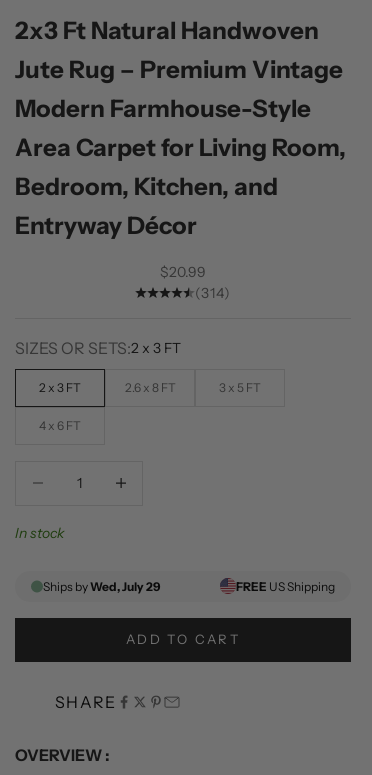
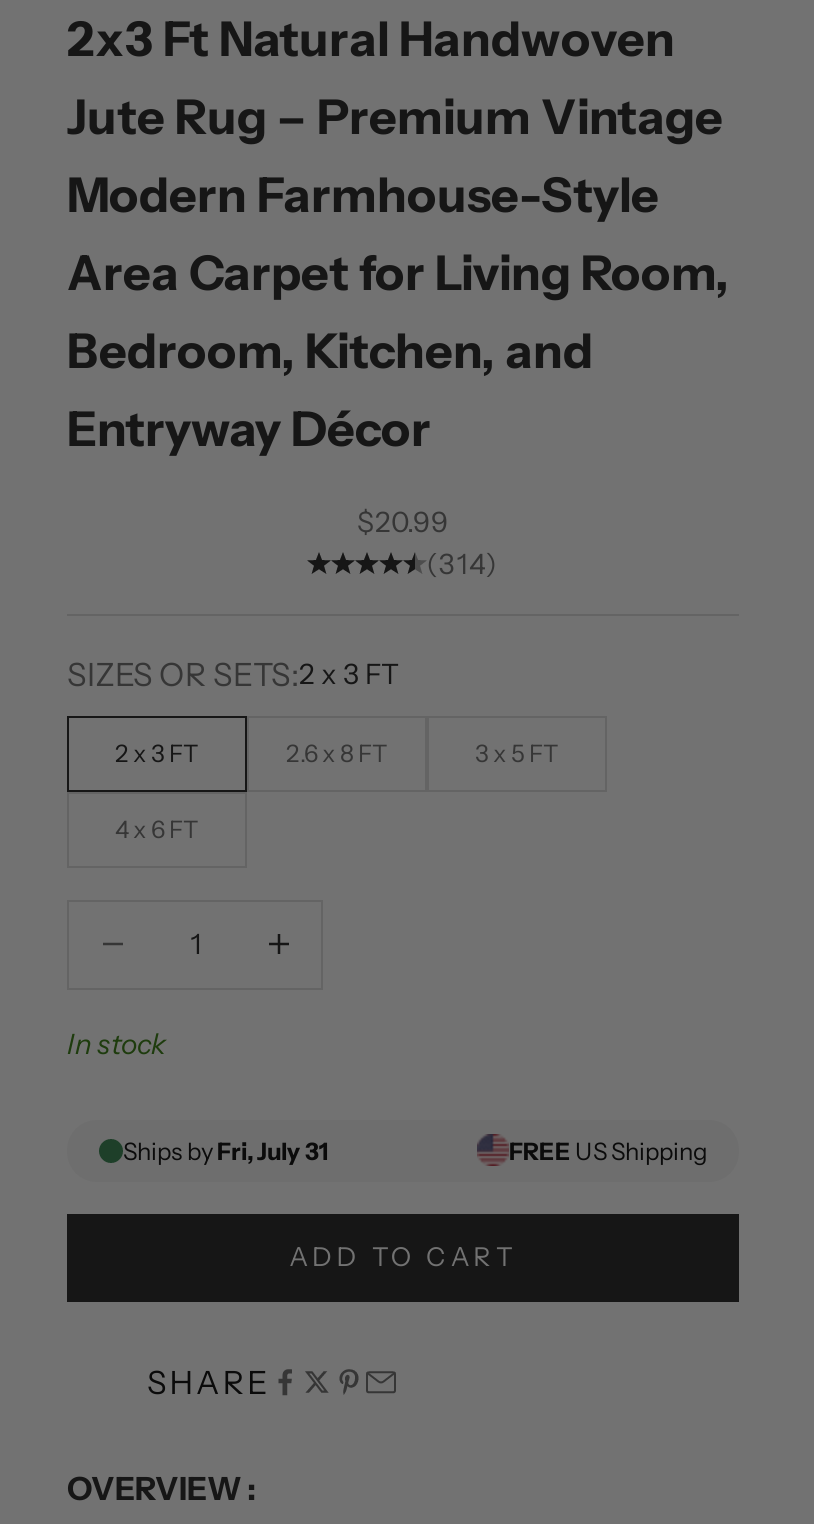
[43,579,160,594] Ships byWed, July 29 -> [123,1136,329,1166] Ships byFri, July 31

